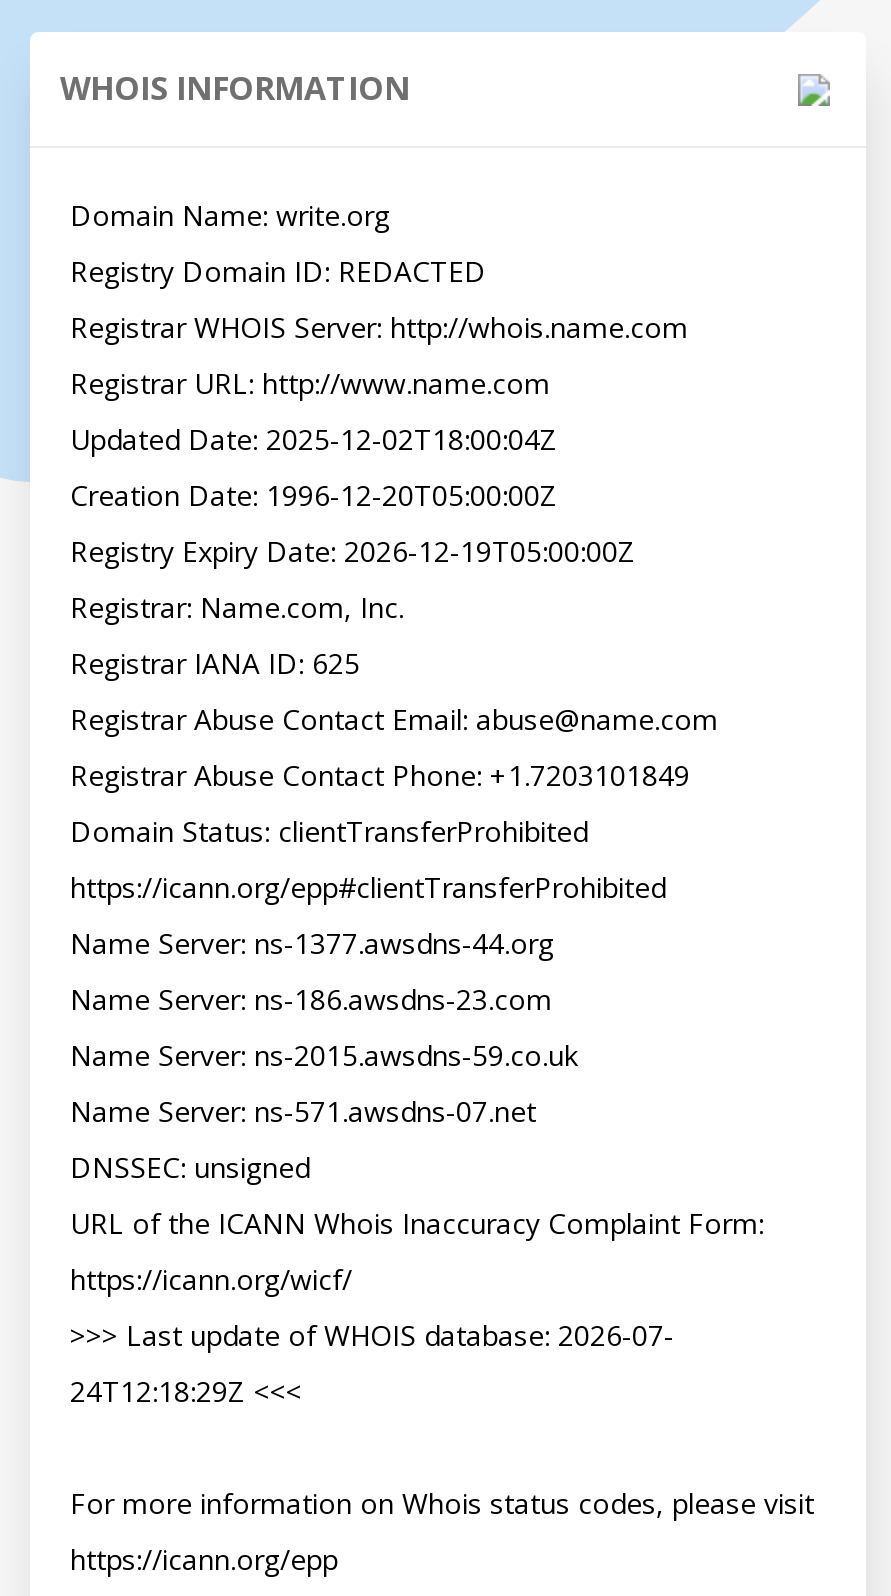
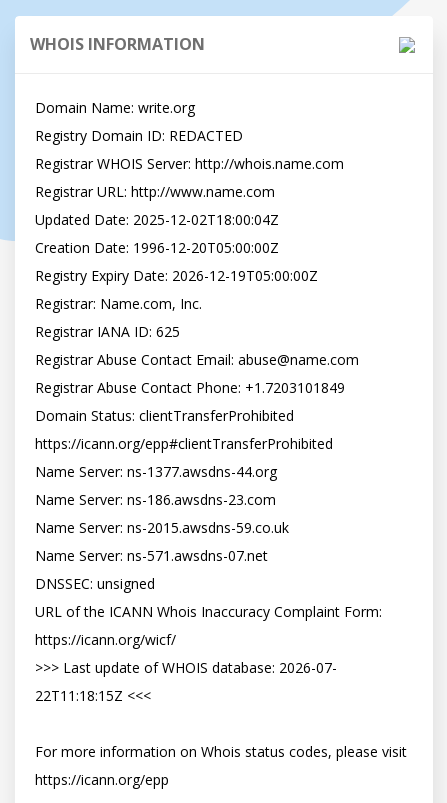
[70,1371,302,1409] 24T12:18:29Z <<< -> [35,686,151,705] 22T11:18:15Z <<<

